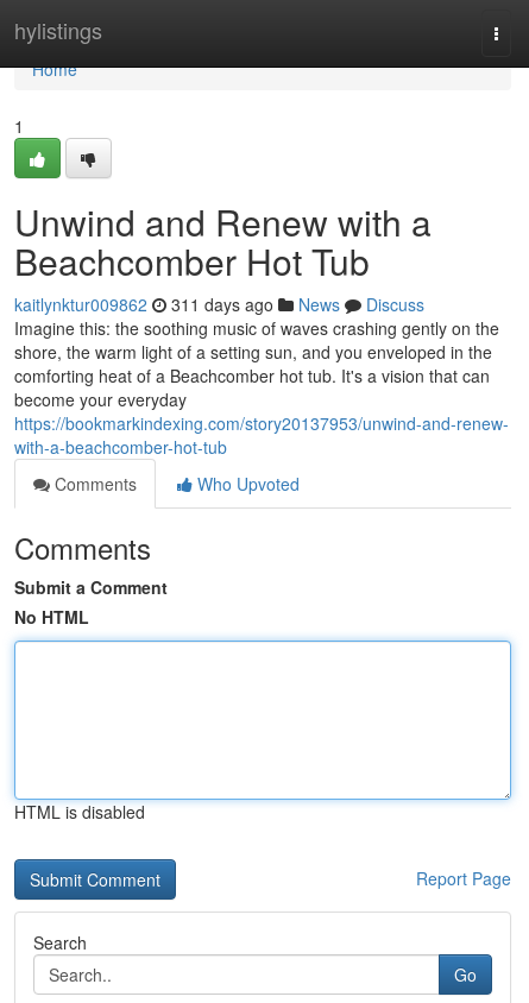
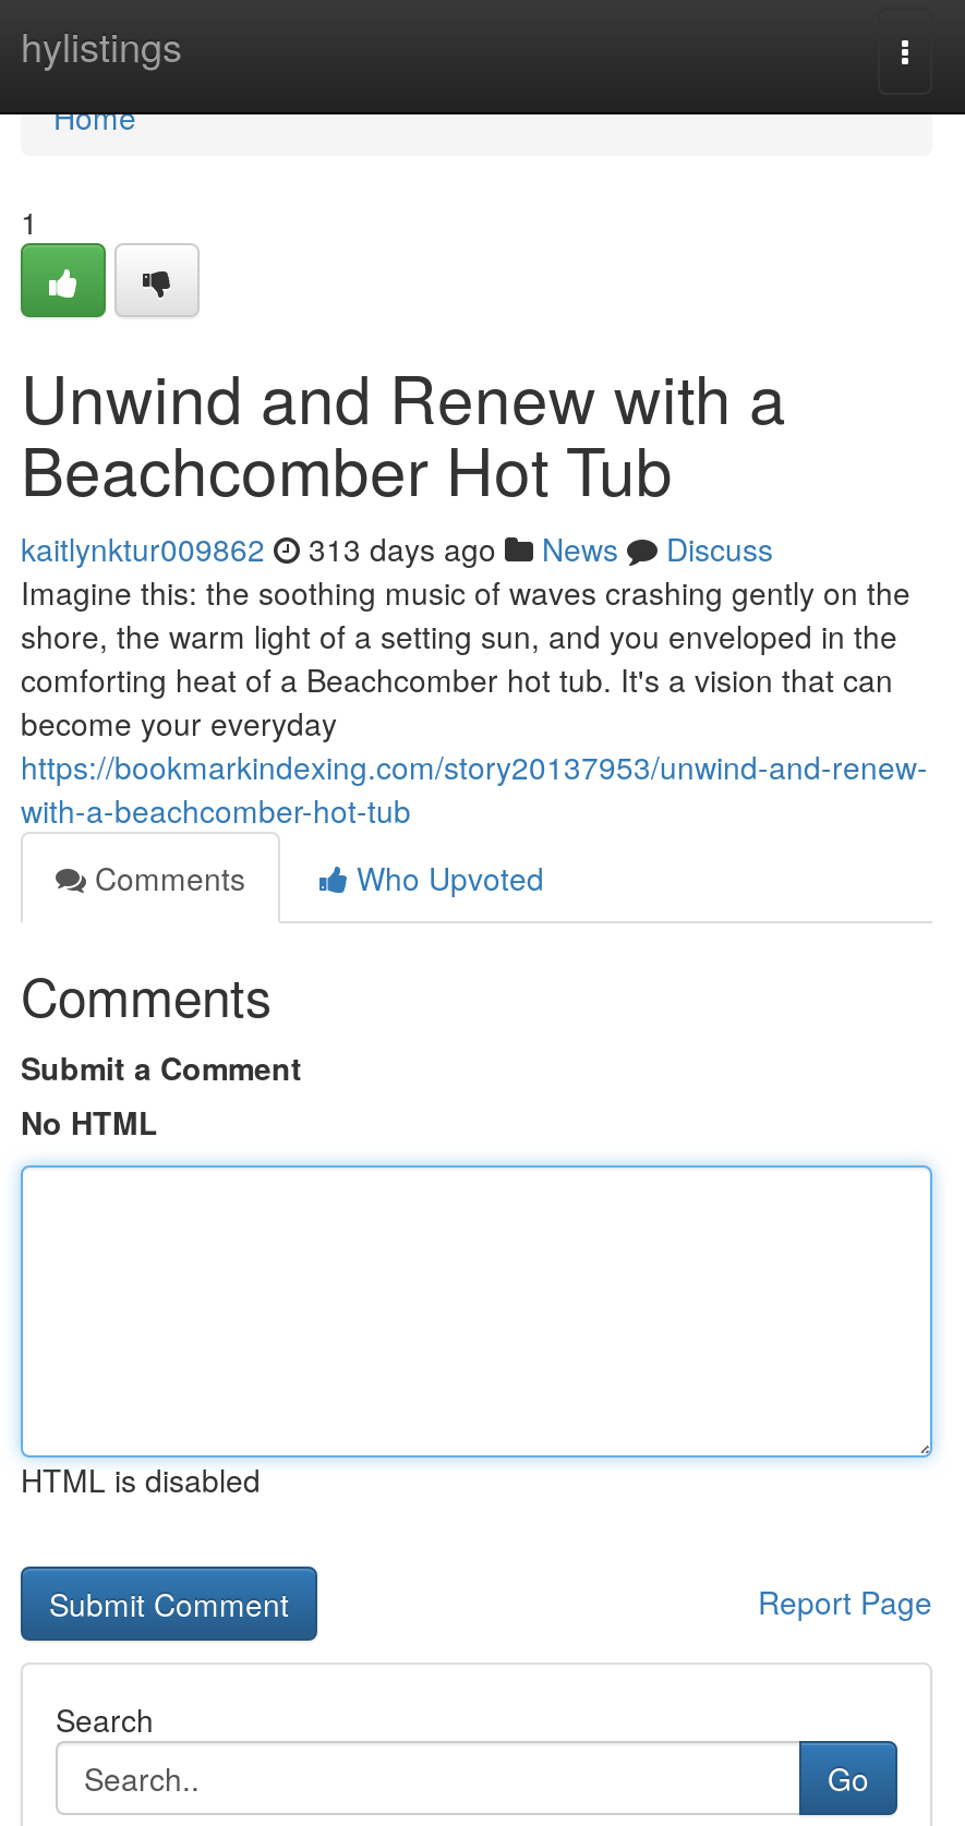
[14,292,424,316] kaitlynktur009862 311 days ago News Discuss -> [21,527,773,570] kaitlynktur009862 313 days ago News Discuss

